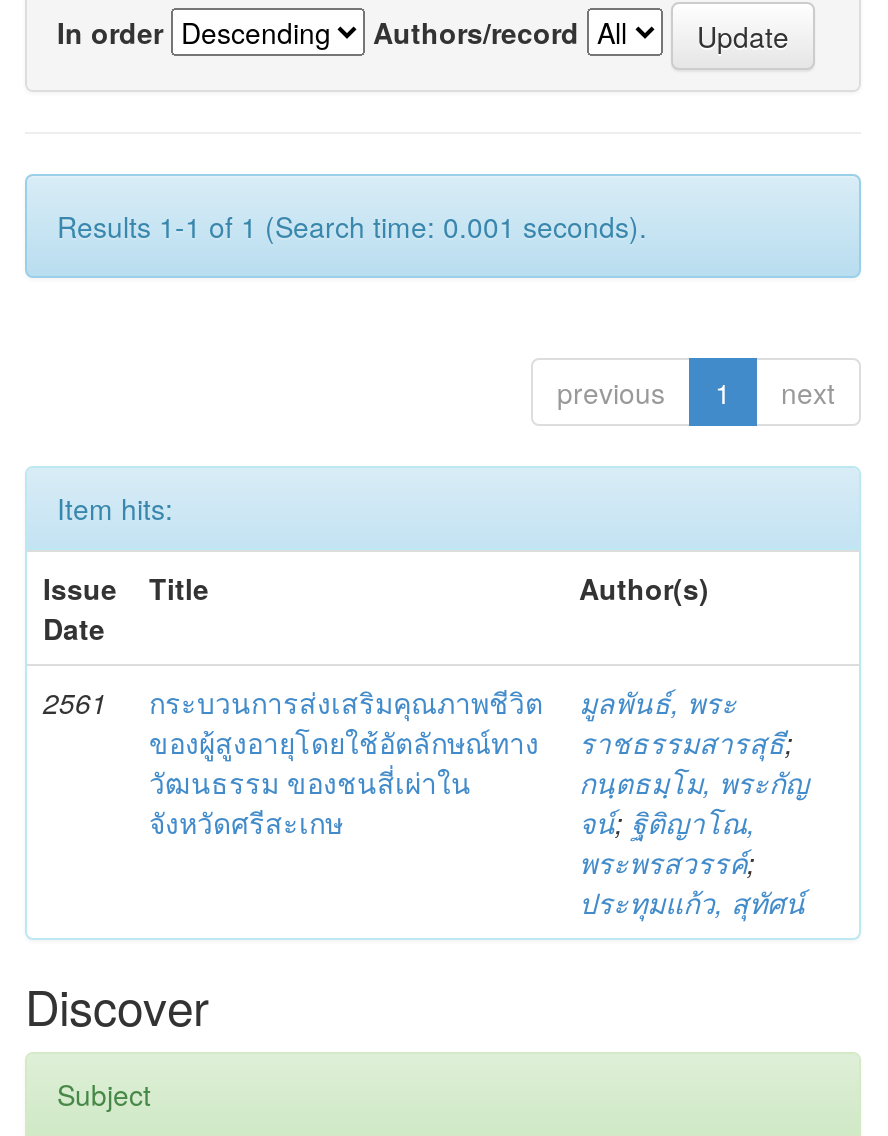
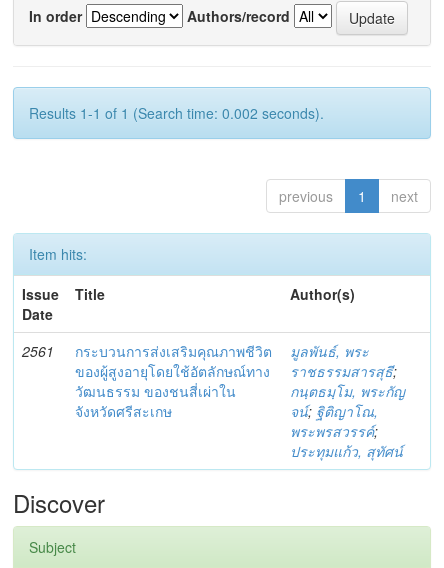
[57,206,647,246] Results 1-1 of 1 (Search time: 0.001 seconds). -> [29,103,324,123] Results 1-1 of 1 (Search time: 0.002 seconds).

